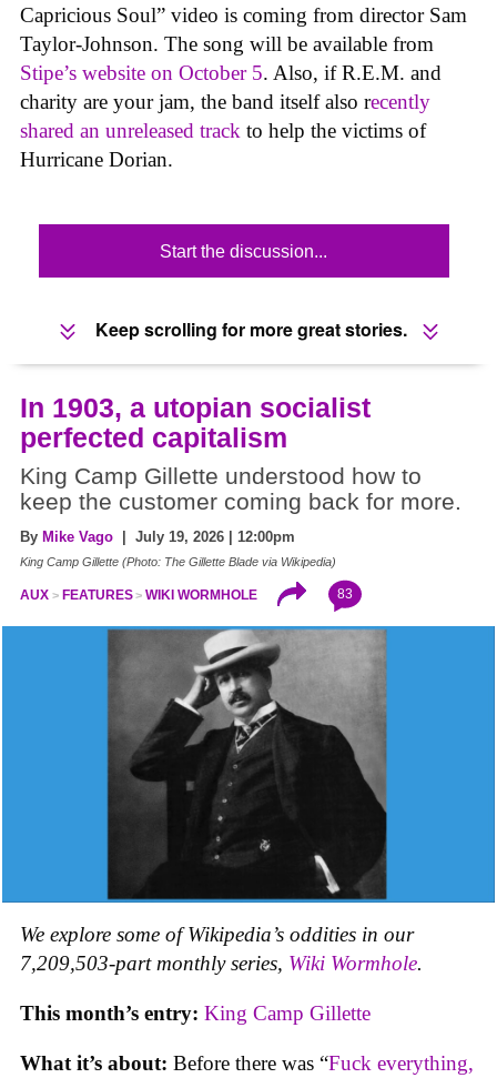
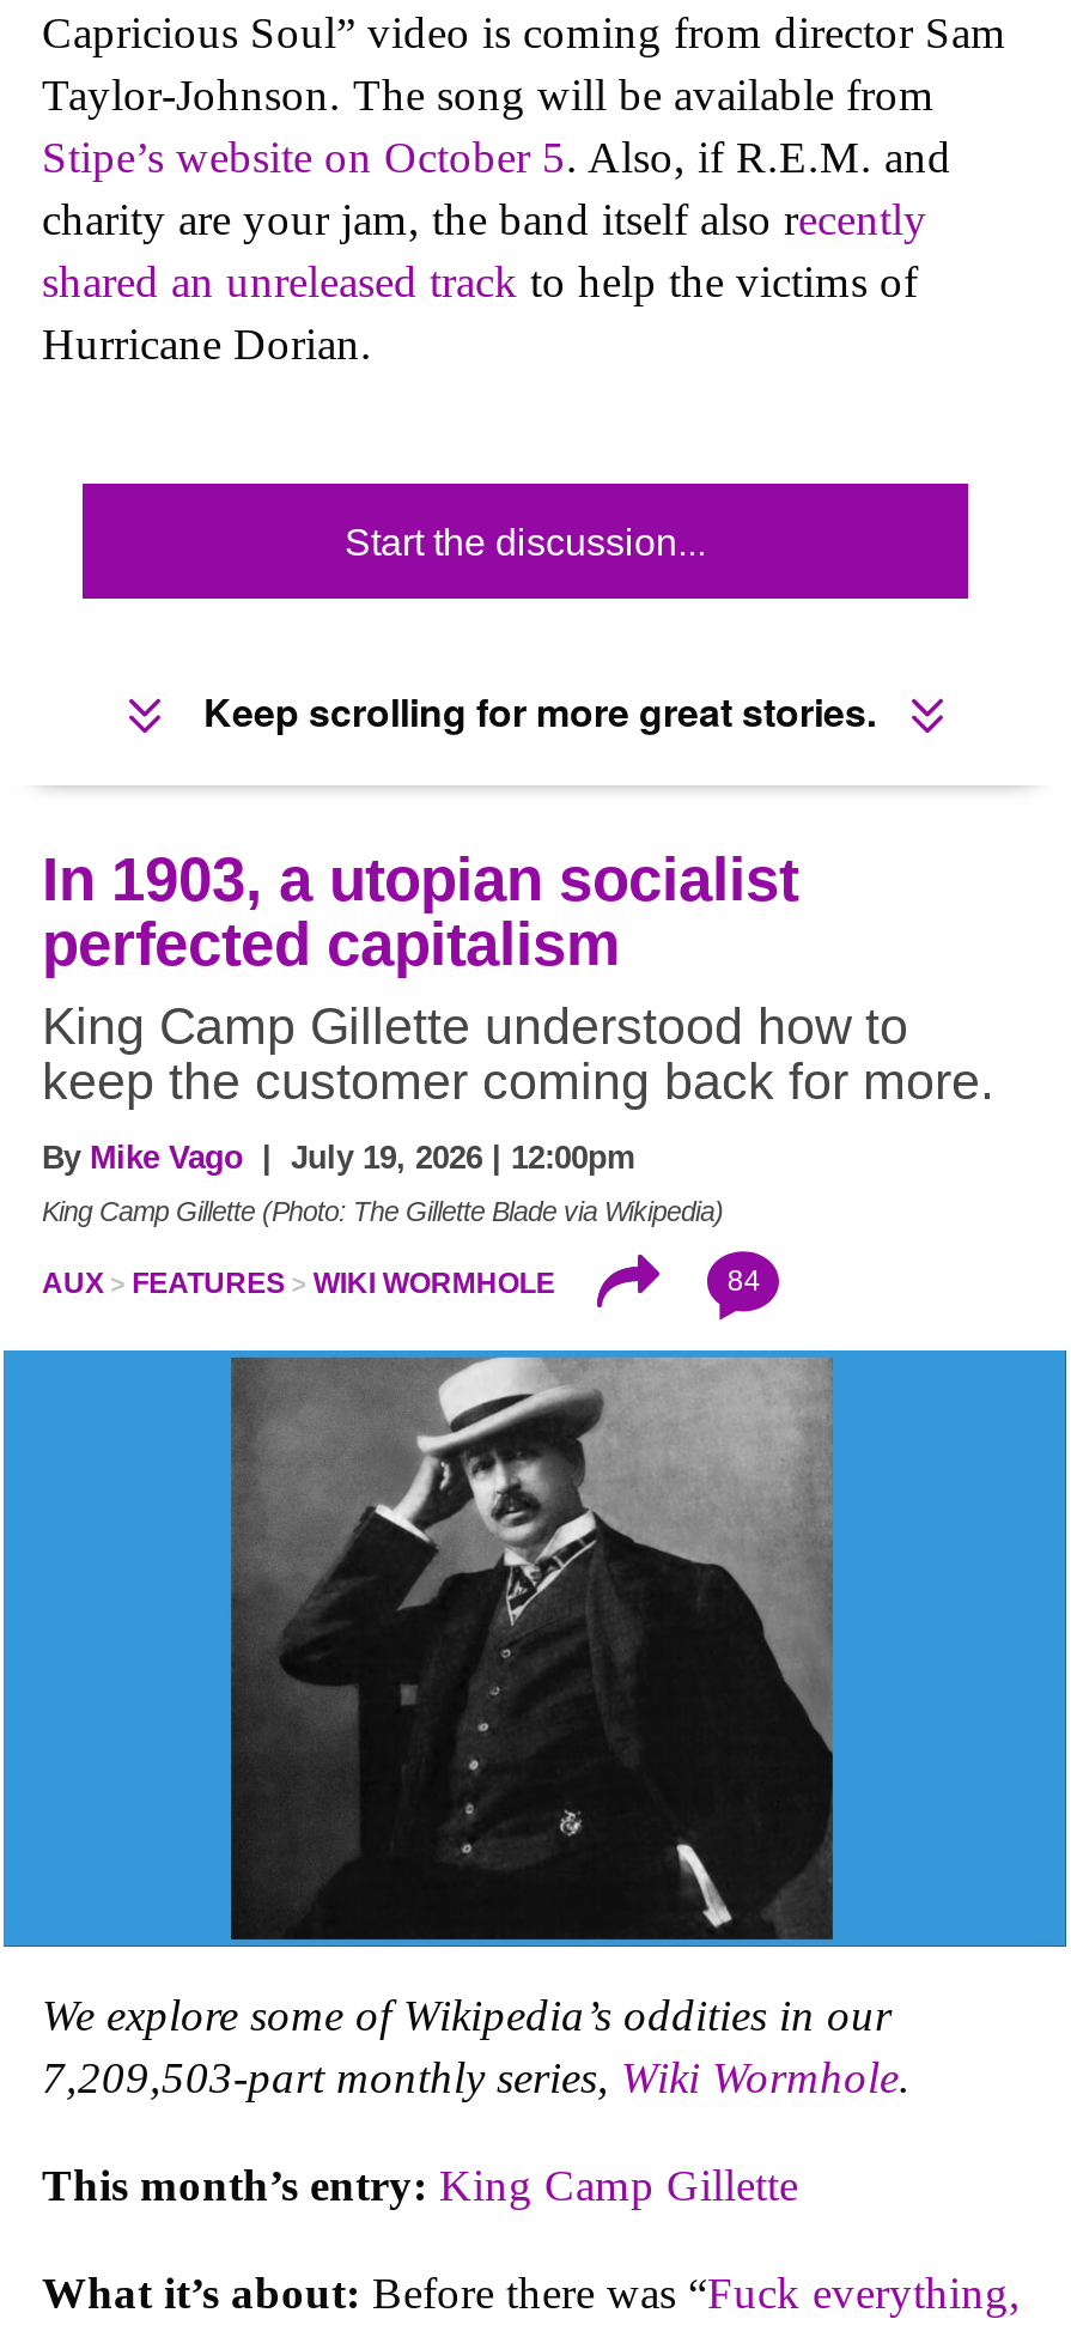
[338,586,353,602] 83 -> [727,1264,761,1298] 84

